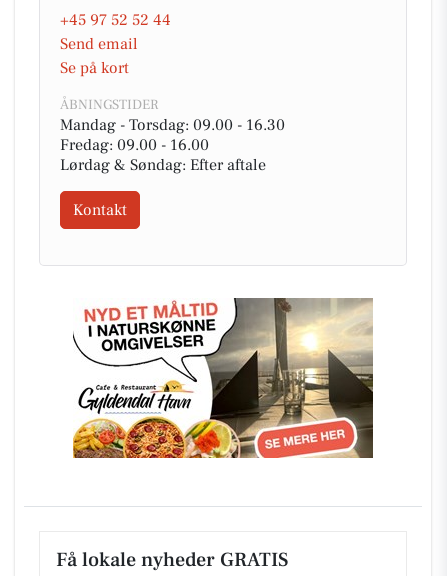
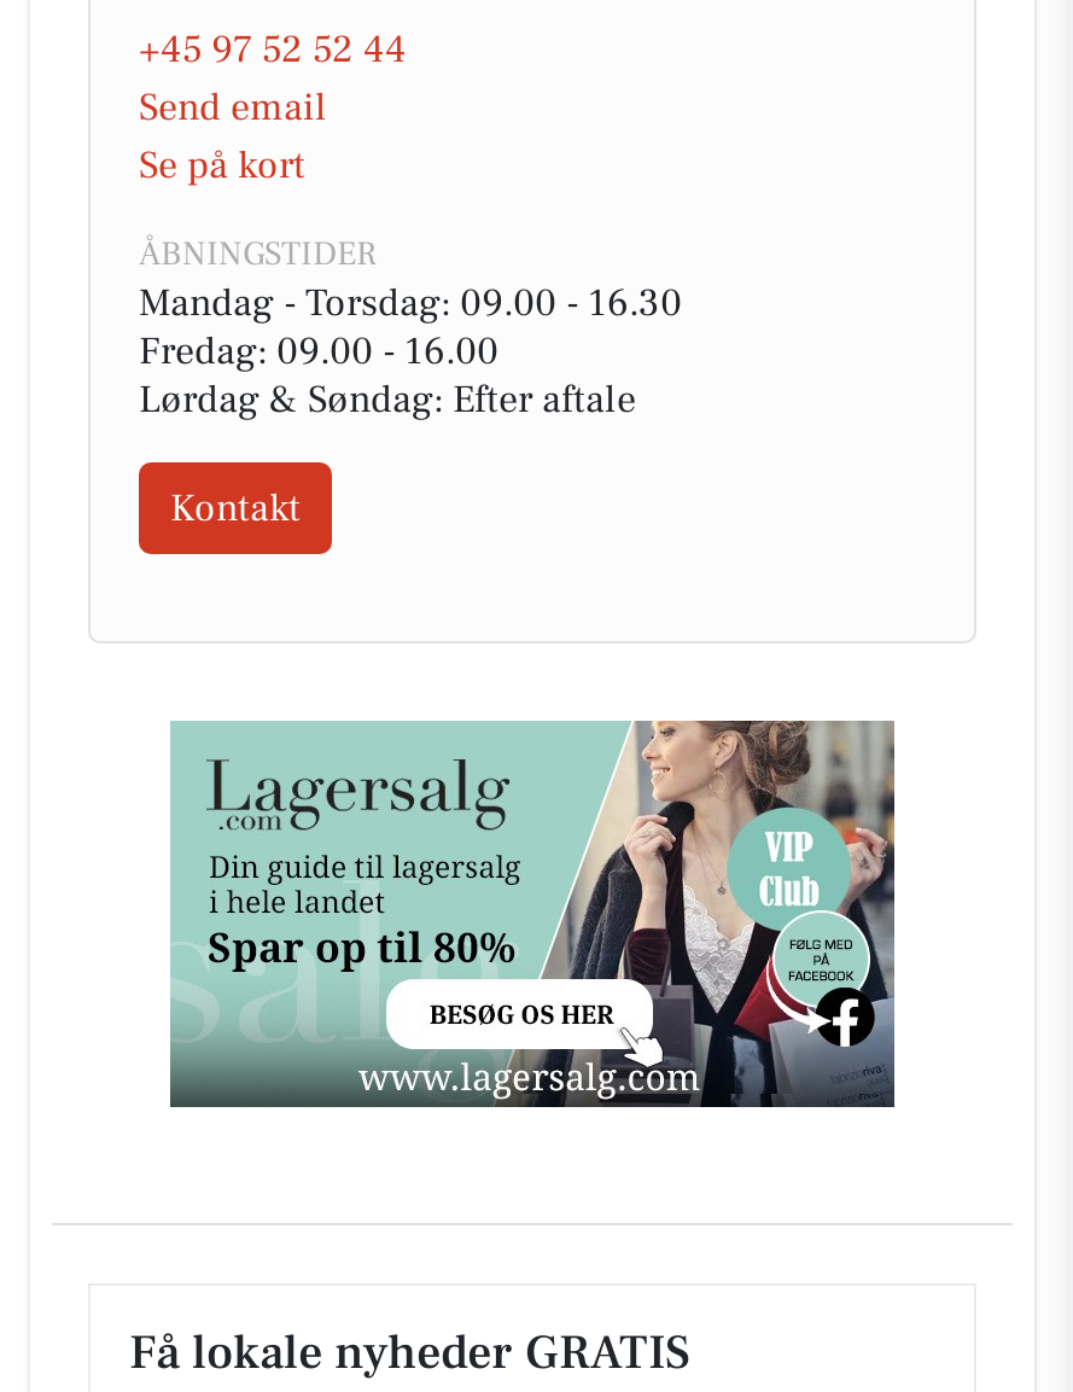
[72,298,374,459] [image] -> [168,718,897,1109] [image]

